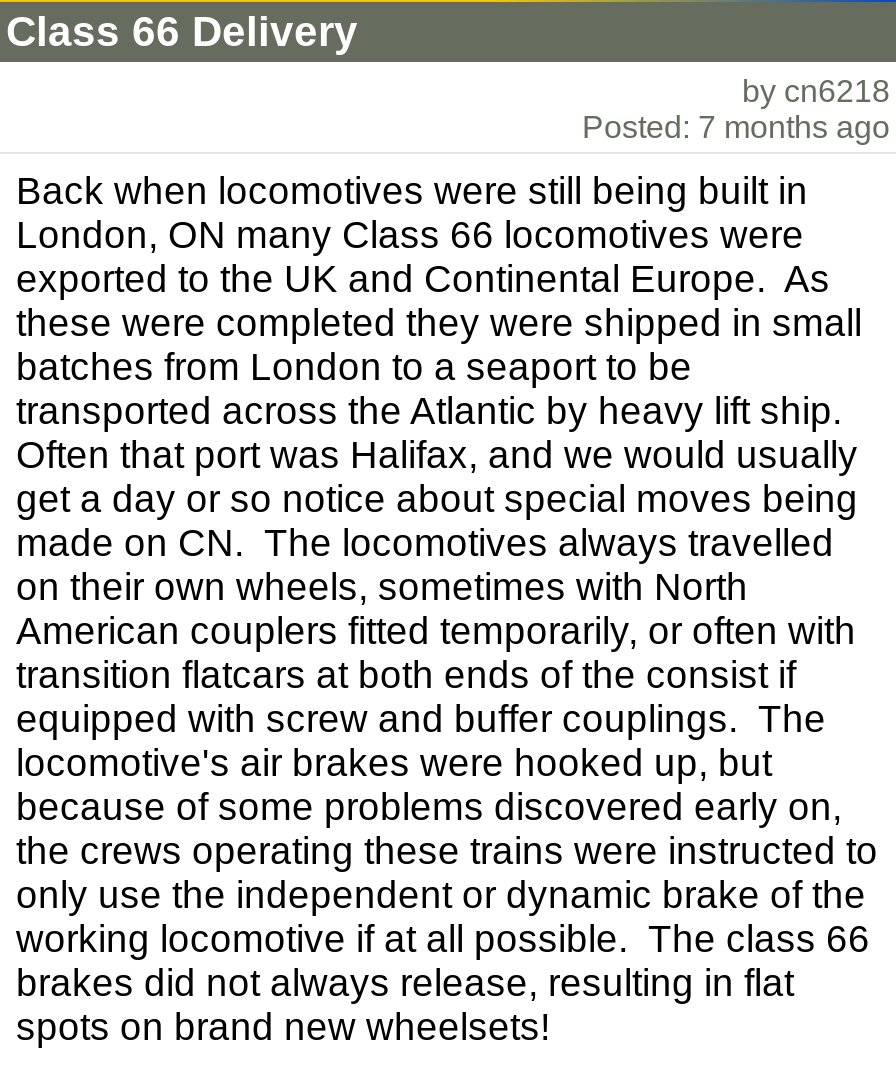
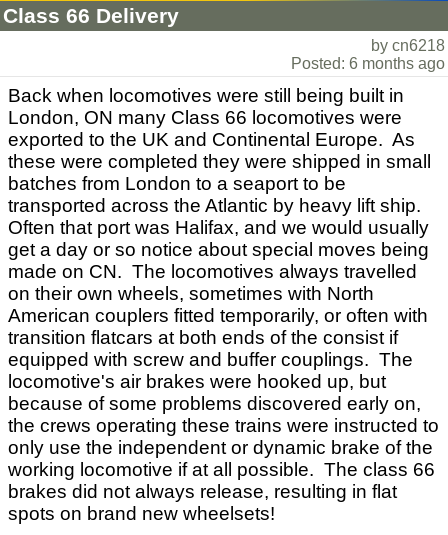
[582,110,890,144] Posted: 7 months ago -> [291,55,445,72] Posted: 6 months ago

